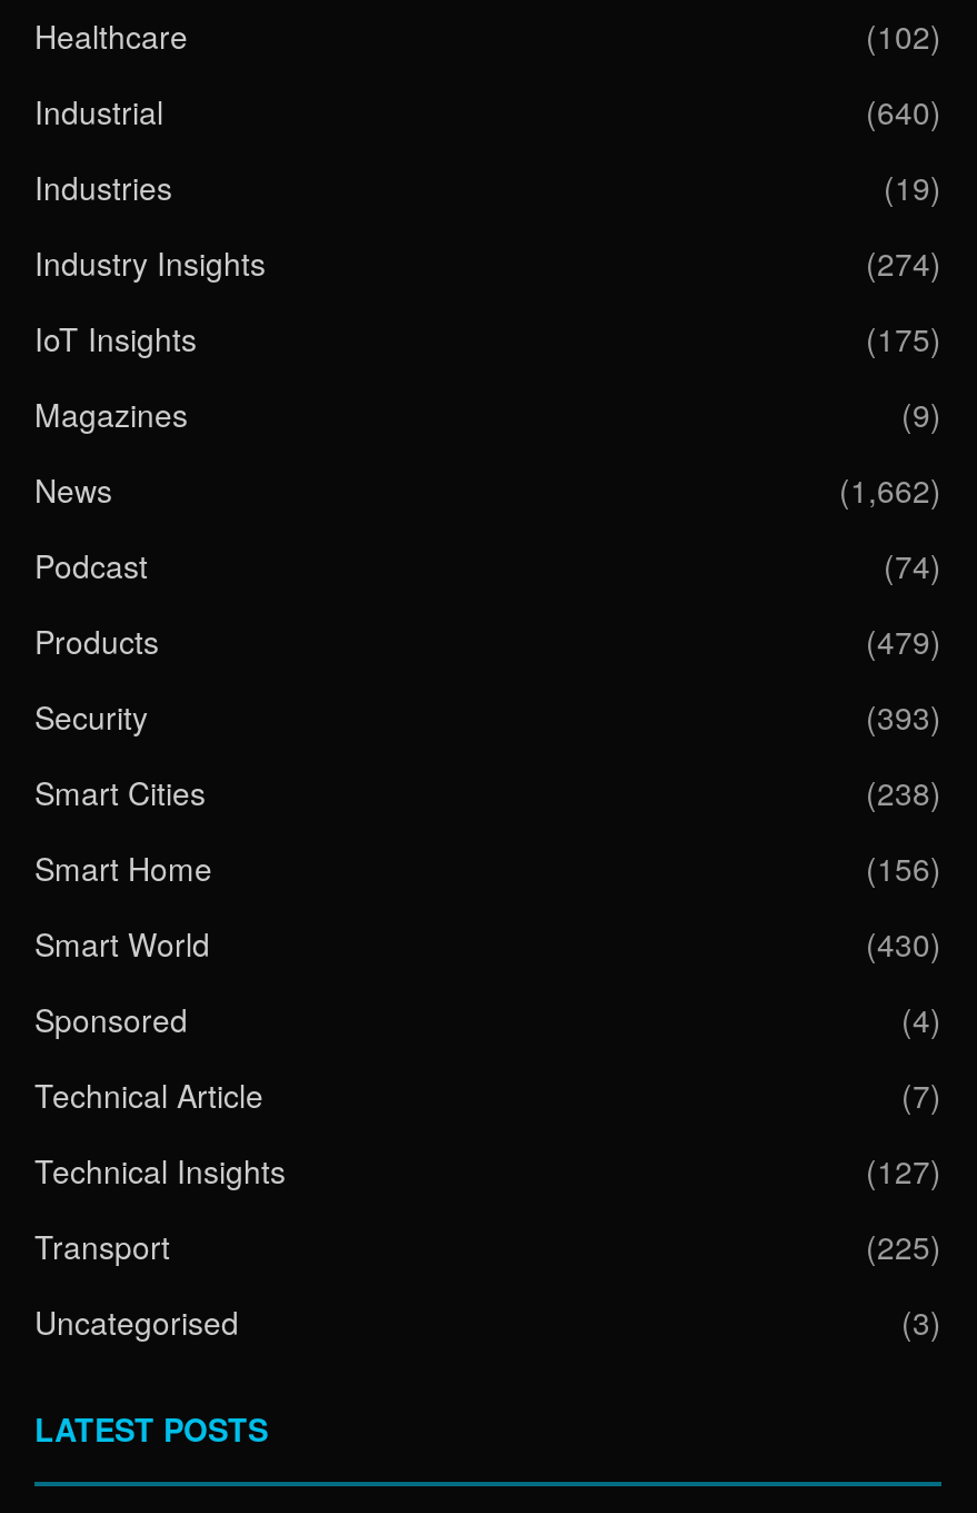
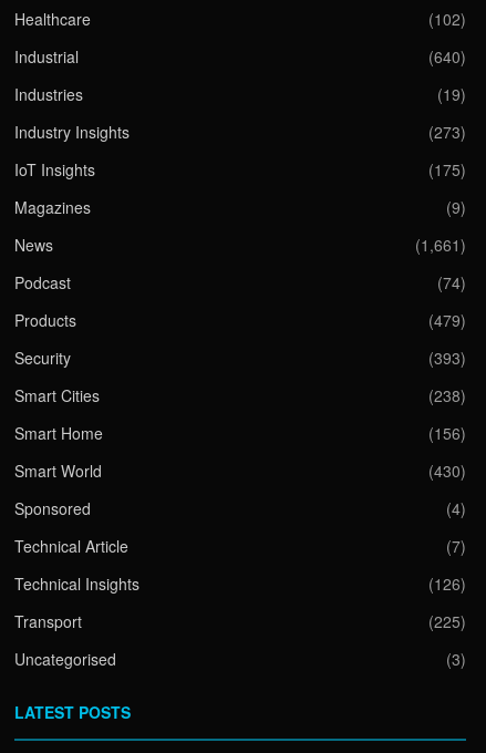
[866,240,941,285] (274) -> [428,121,466,143] (273)
[839,467,941,512] (1,662) -> [415,234,466,256] (1,661)
[866,1148,941,1193] (127) -> [428,573,466,595] (126)

